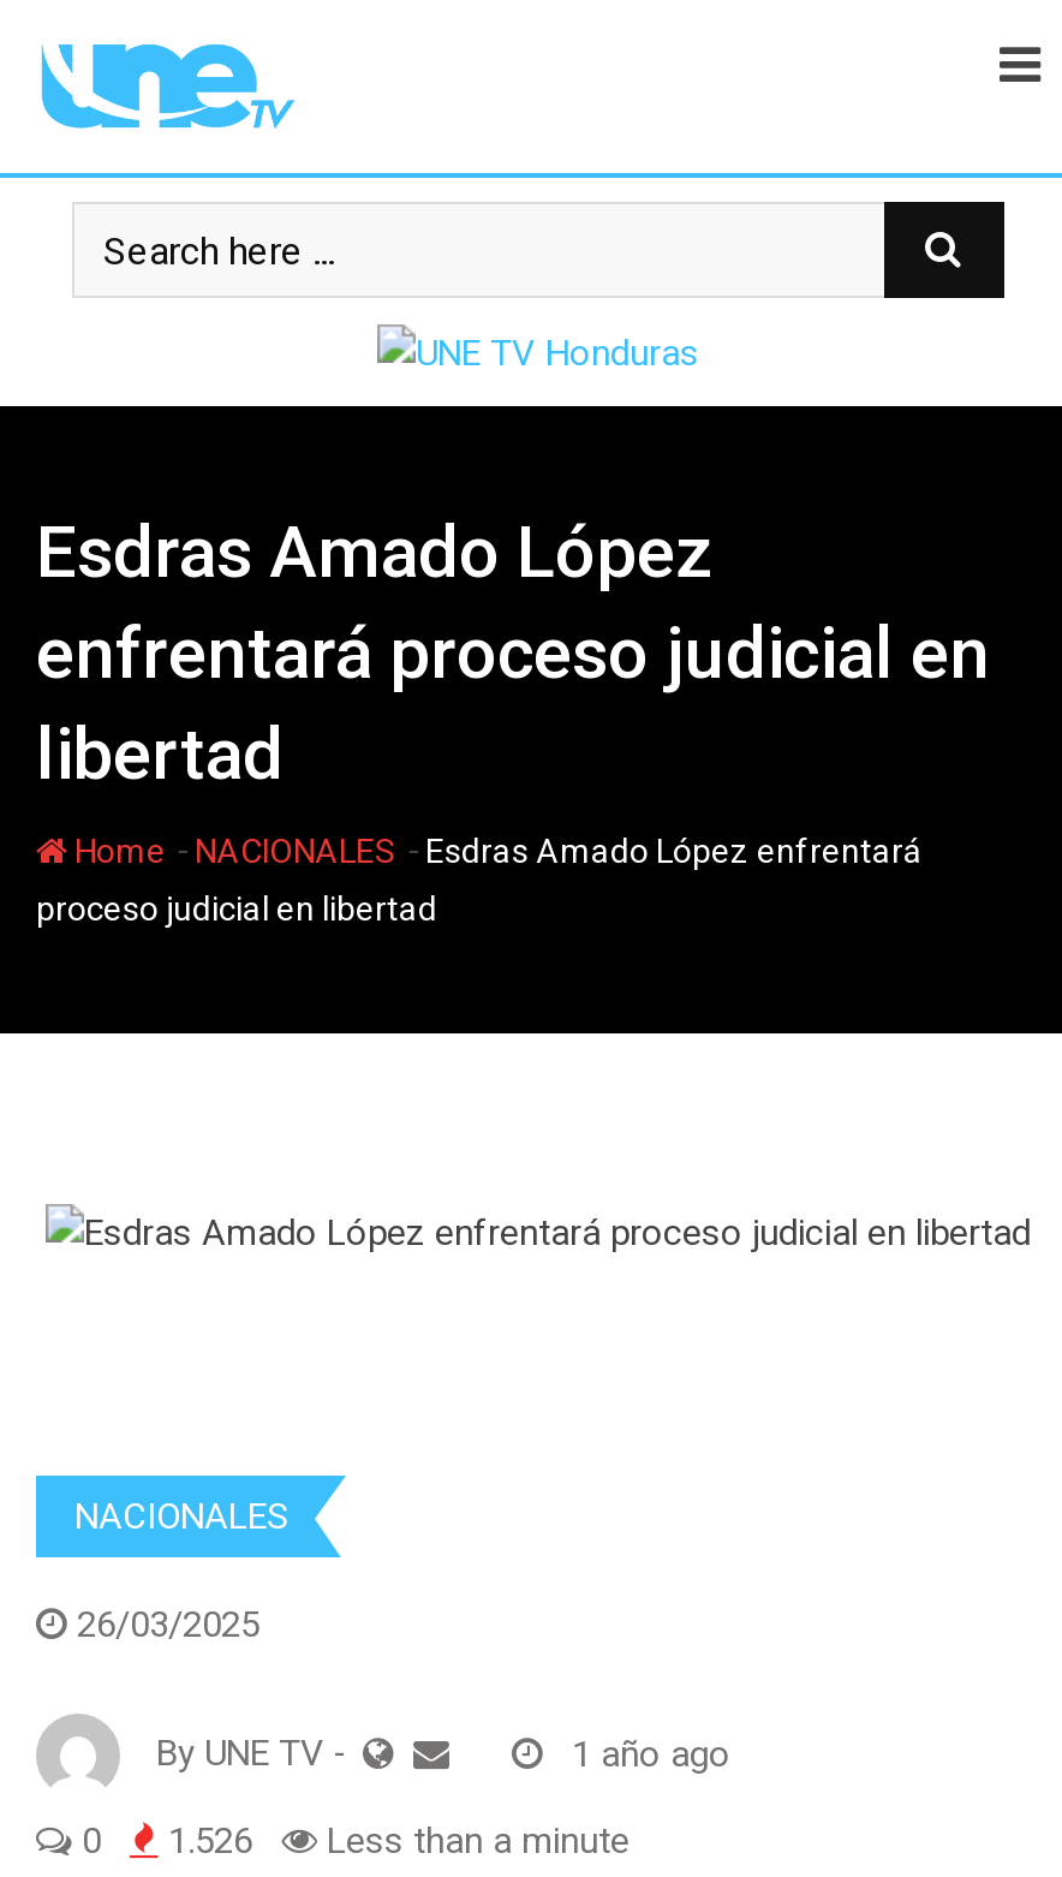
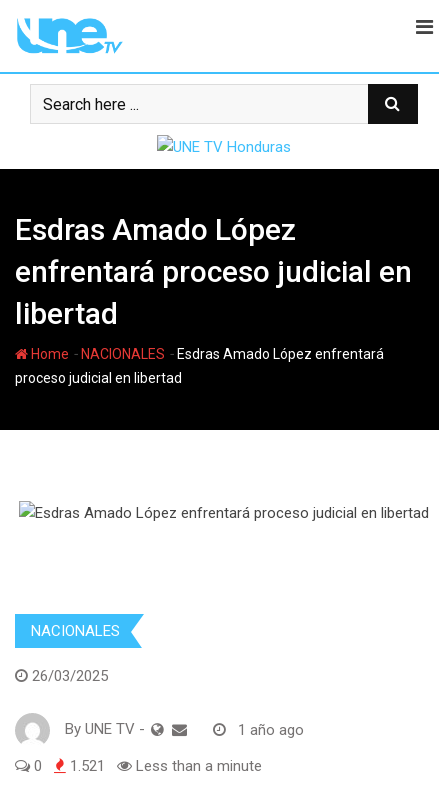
[72,1820,630,1863] 0 1.526 Less than a minute -> [30,757,262,775] 0 1.521 Less than a minute

